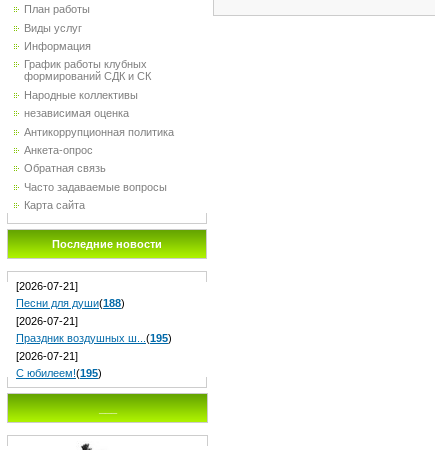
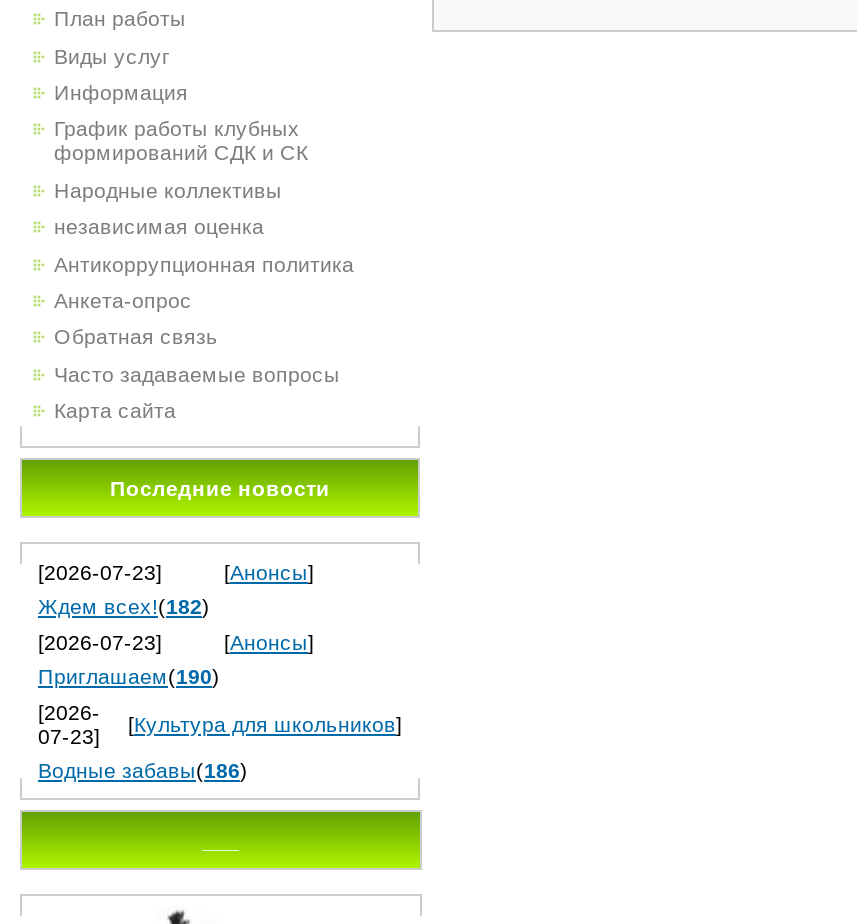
[16,280,172,379] [2026-07-21] | Песни для души(188) | [2026-07-21] | Праздник воздушных ш...(195) | [2026-07-21] | С юбилеем!(195) -> [38,560,402,782] [2026-07-23] | [Анонсы] | Ждем всех!(182) | [2026-07-23] | [Анонсы] | Приглашаем(190) | [2026- | 07-23] | [Культура для школьников] | Водные забавы(186)

